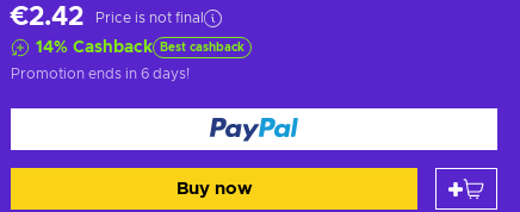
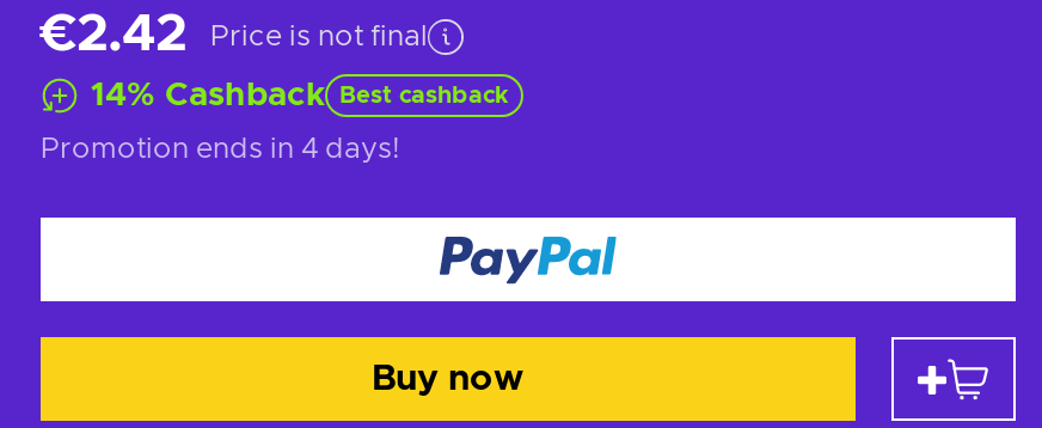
[11,67,190,81] Promotion ends in 6 days! -> [41,134,399,163] Promotion ends in 4 days!

